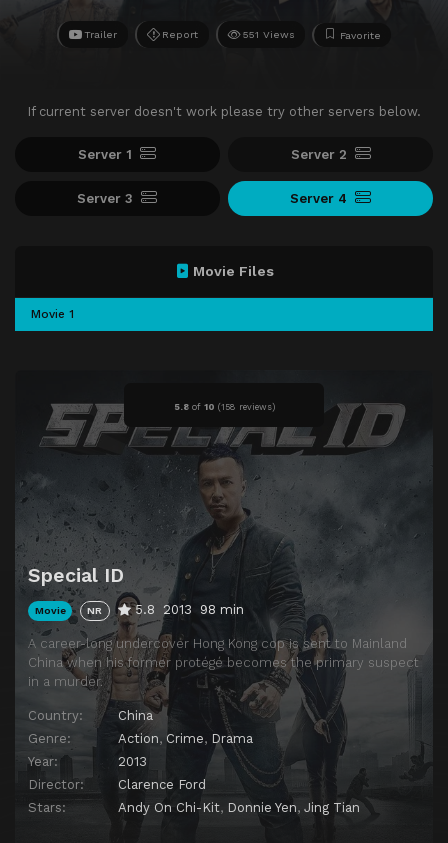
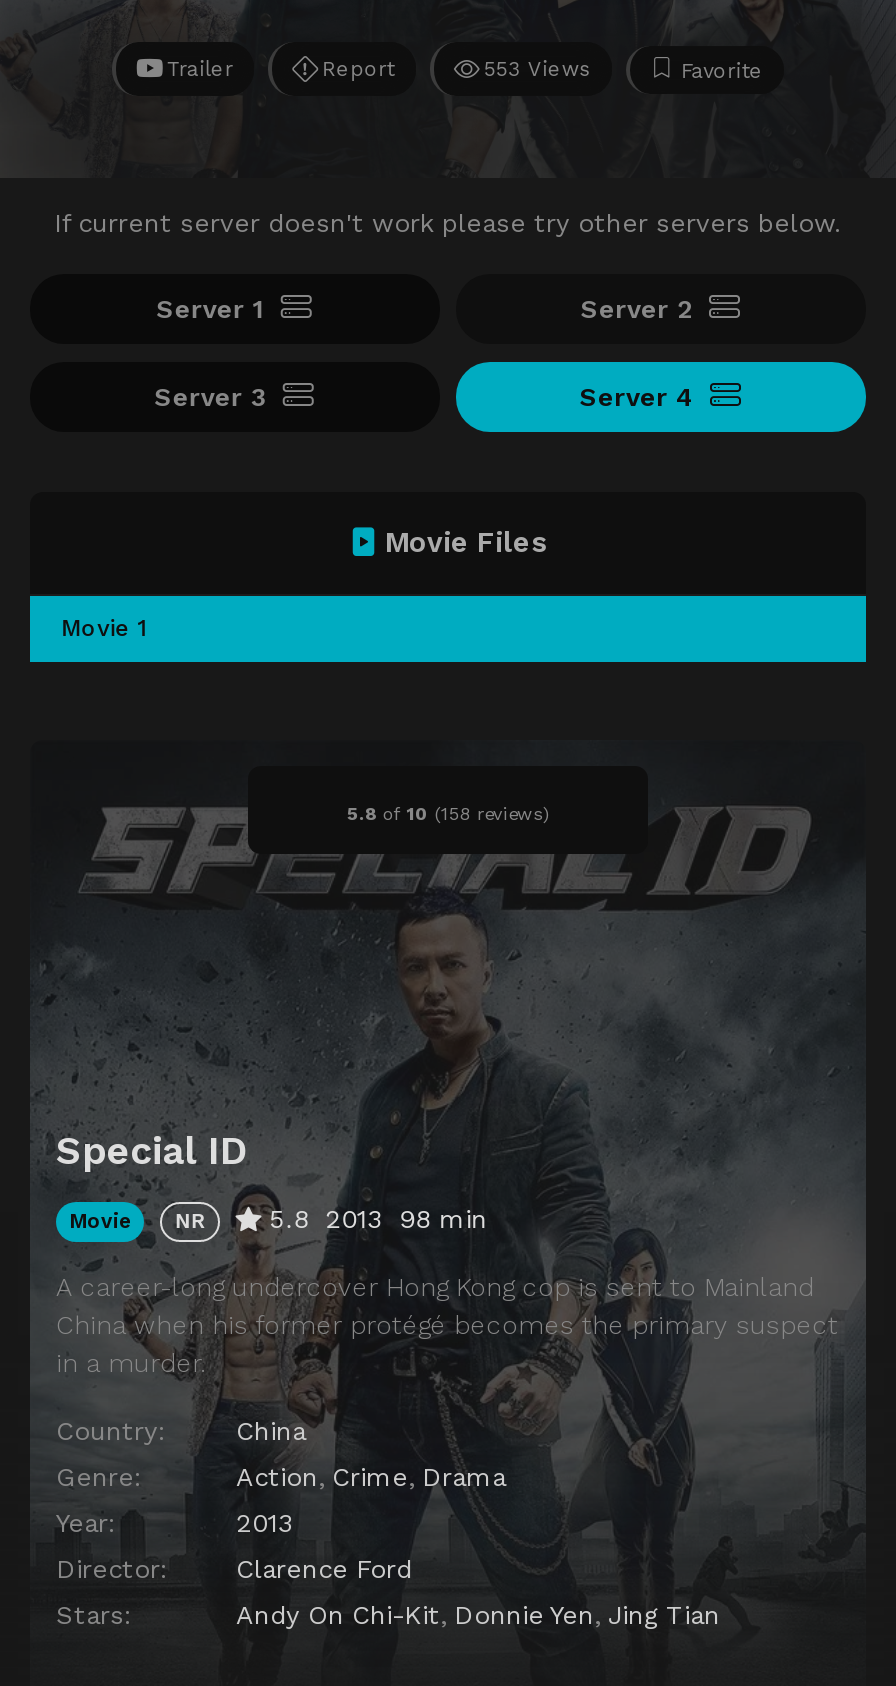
[243,28,295,41] 551 Views -> [484,57,592,83] 553 Views

